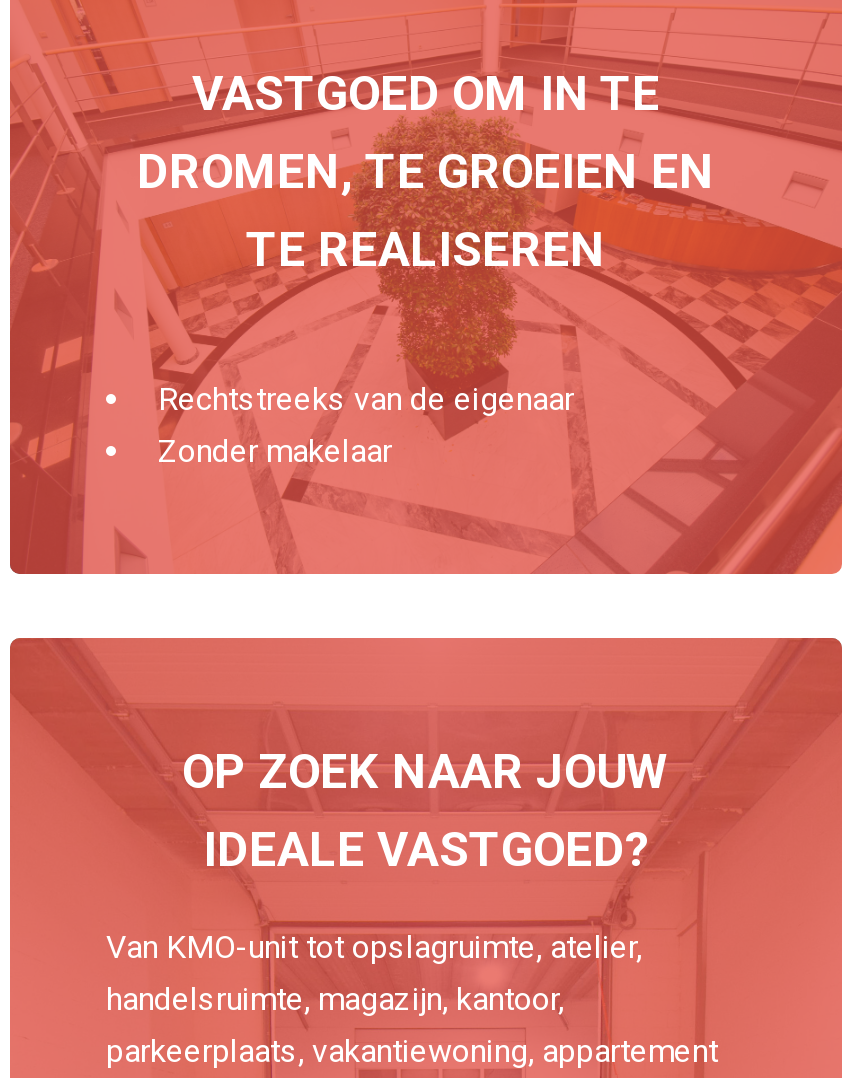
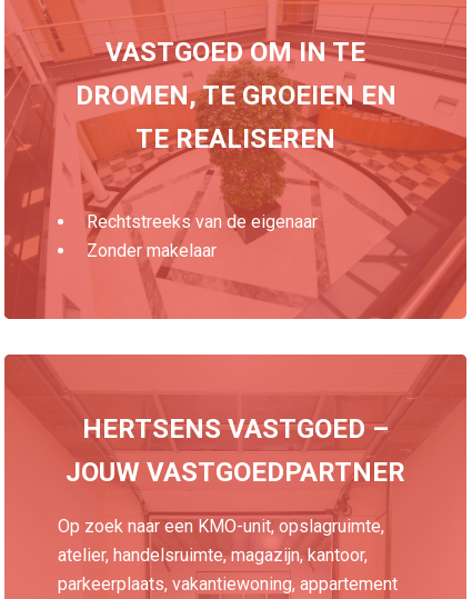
[182,744,670,878] OP ZOEK NAAR JOUW | IDEALE VASTGOED? -> [66,413,405,488] HERTSENS VASTGOED – | JOUW VASTGOEDPARTNER
[106,928,642,1018] Van KMO-unit tot opslagruimte, atelier, | handelsruimte, magazijn, kantoor, -> [58,516,384,566] Op zoek naar een KMO-unit, opslagruimte, | atelier, handelsruimte, magazijn, kantoor,

